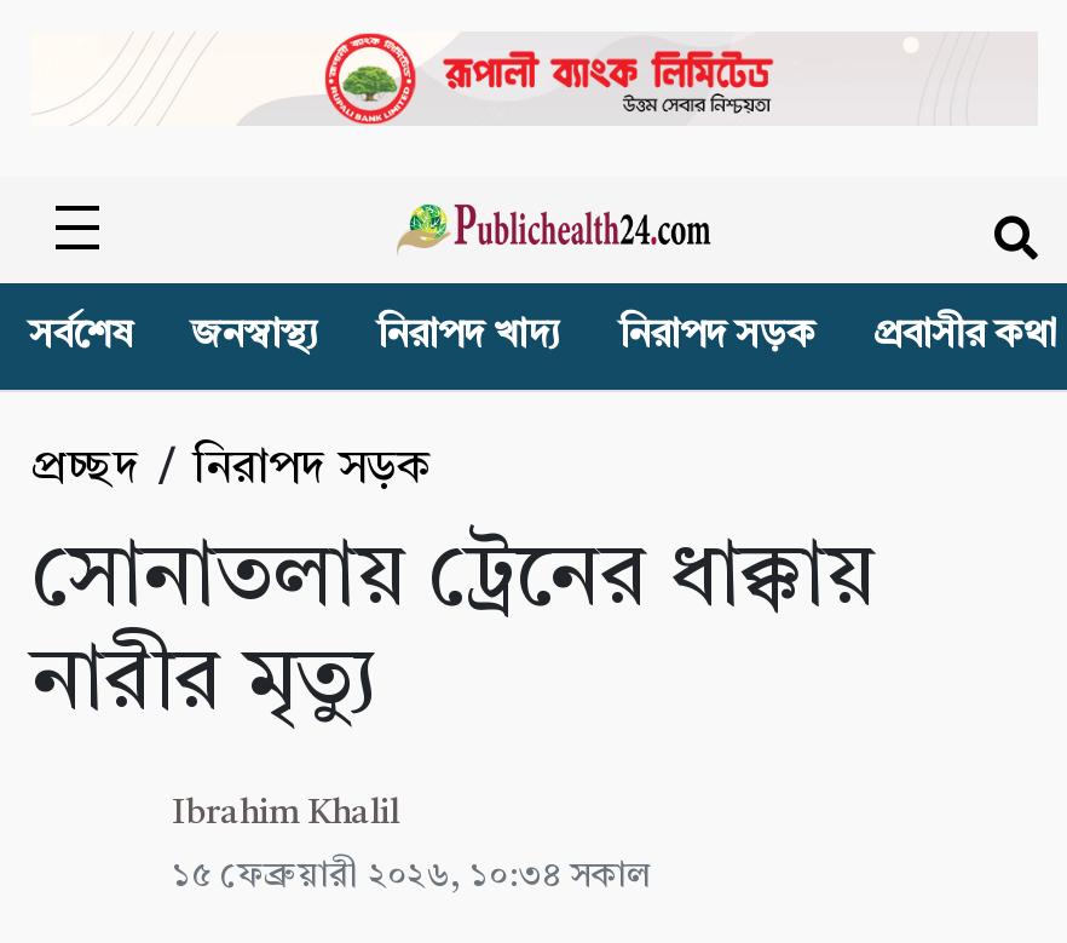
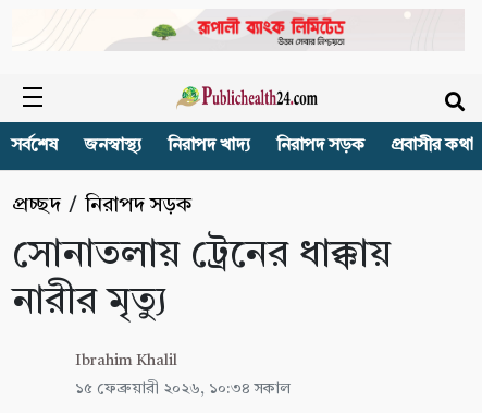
[322,31,419,126] [image] -> [144,10,185,50] [image]

